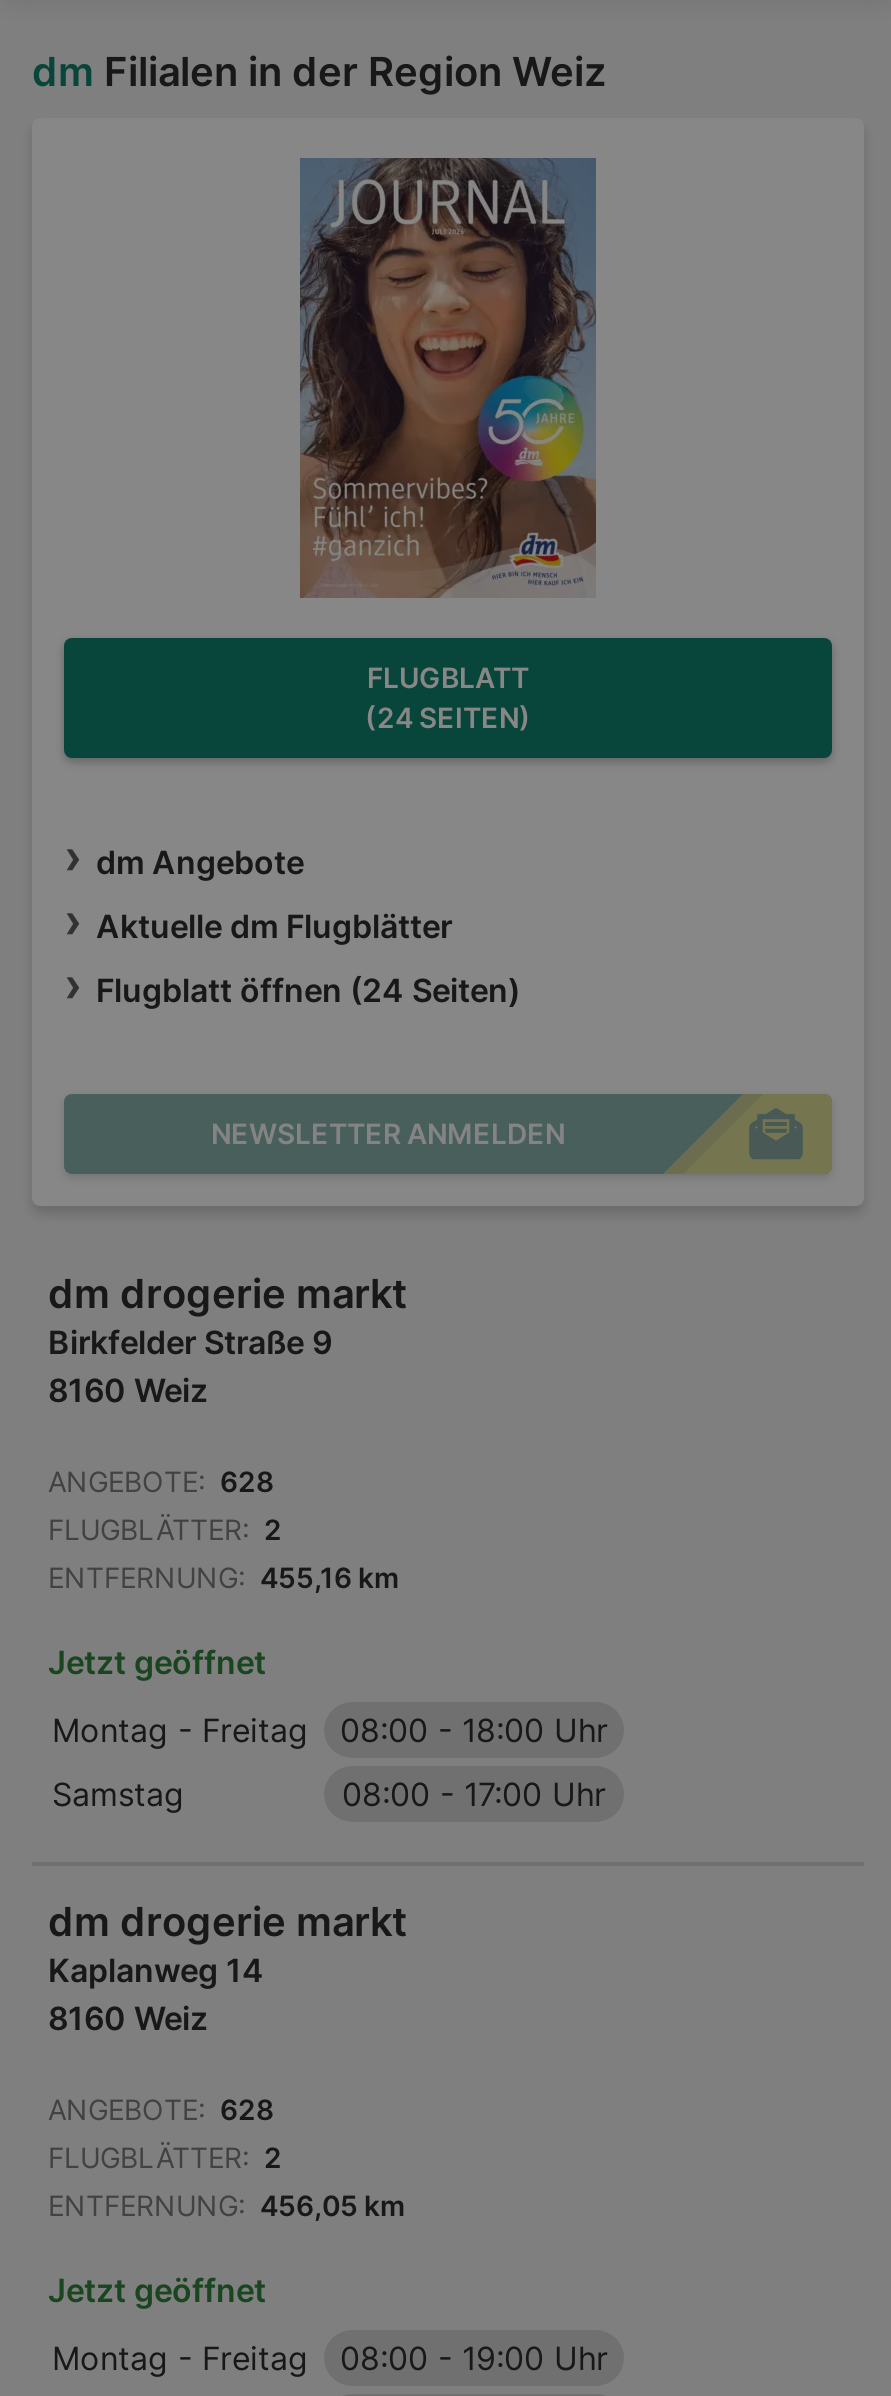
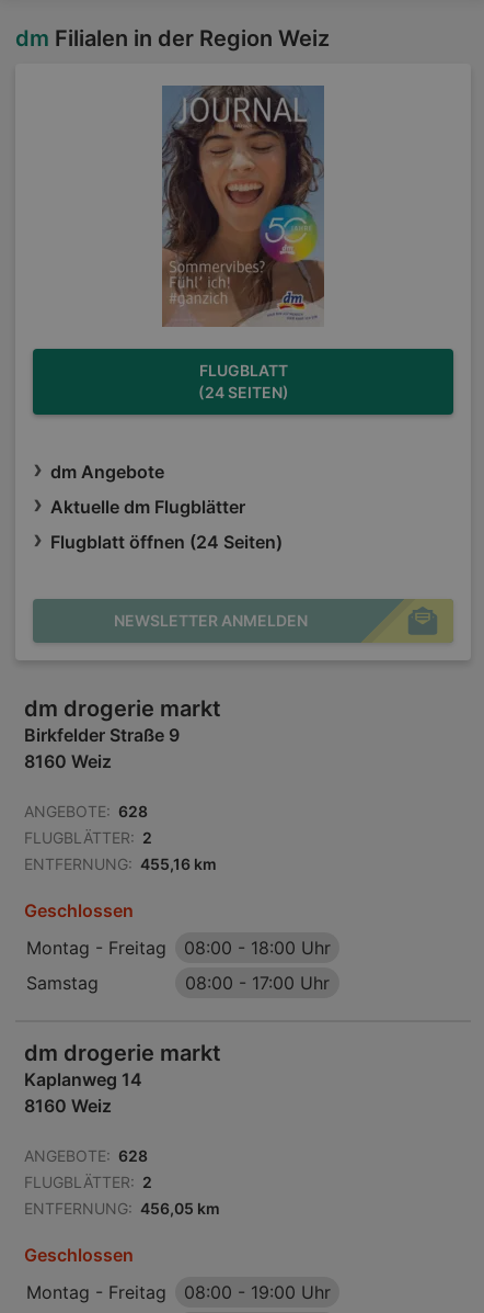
[48,1642,266,1682] Jetzt geöffnet -> [24,900,134,922] Geschlossen
[48,2270,266,2310] Jetzt geöffnet -> [24,1244,134,1266] Geschlossen

